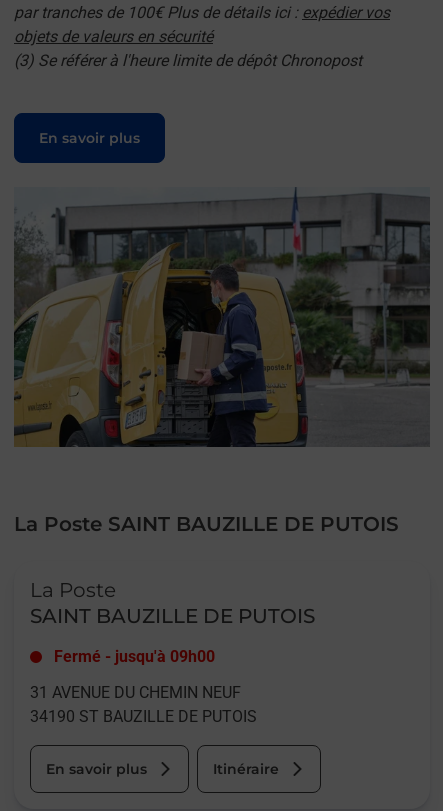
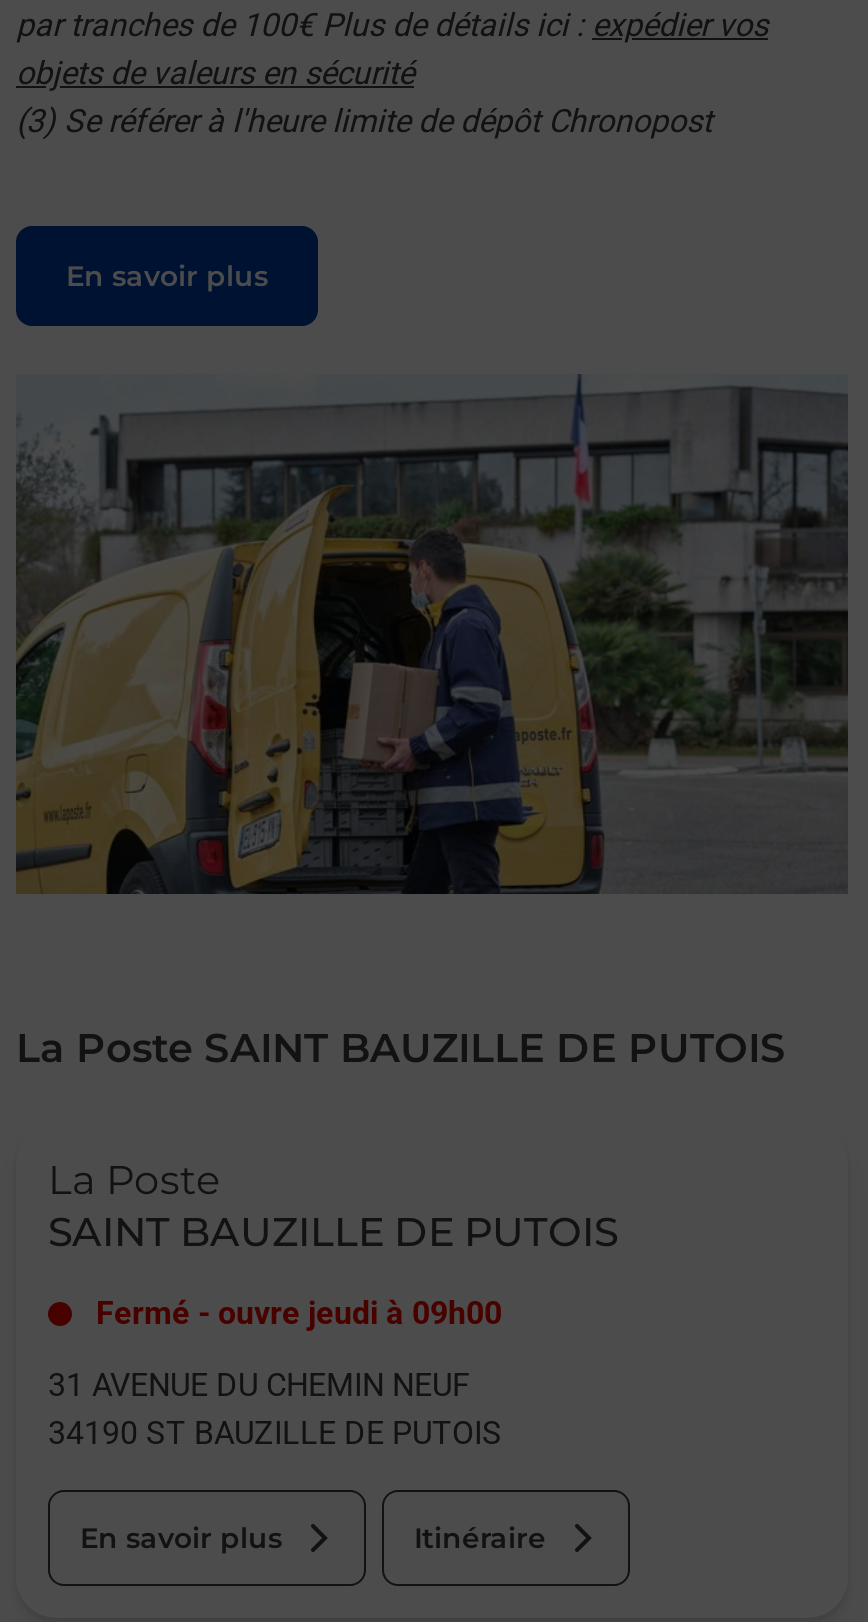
[54,647,215,666] Fermé - jusqu'à 09h00 -> [96,1294,502,1332] Fermé - ouvre jeudi à 09h00

